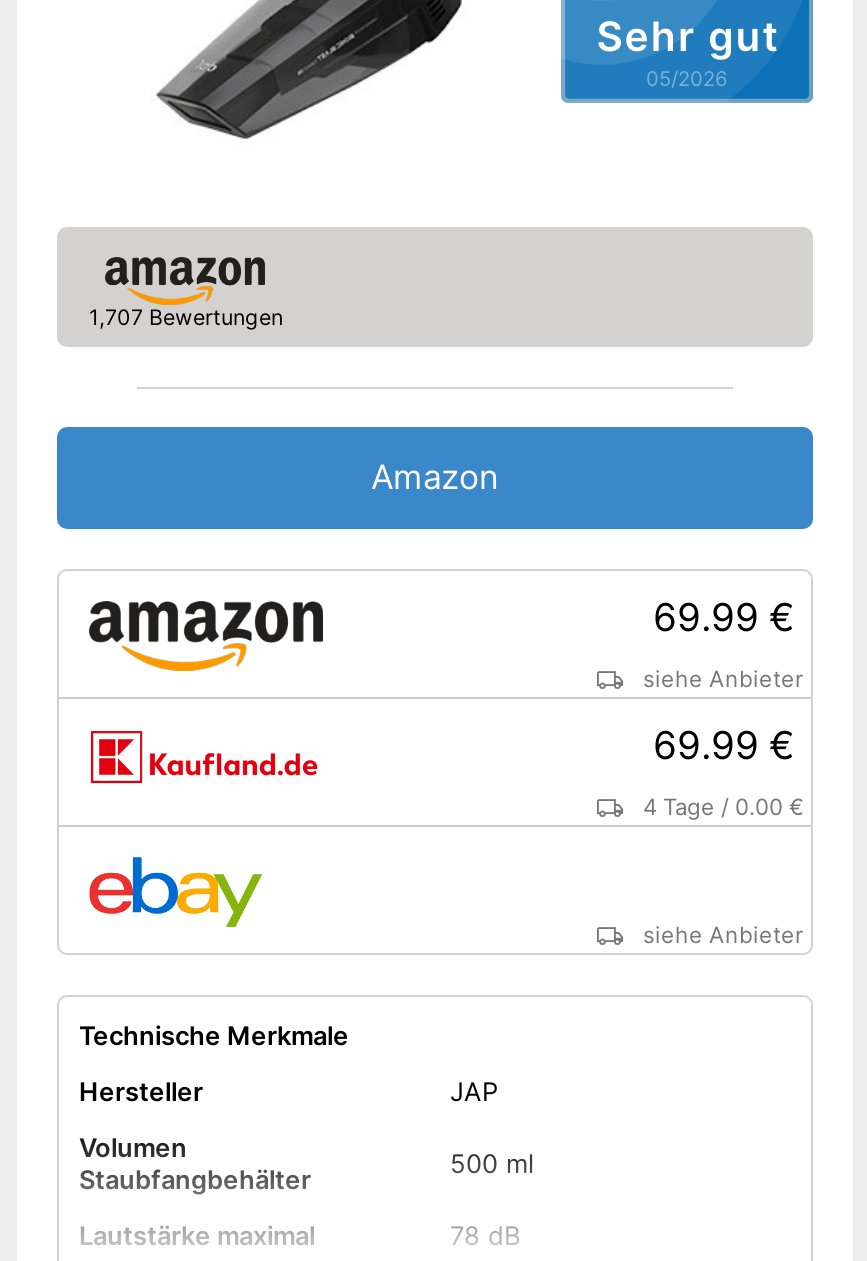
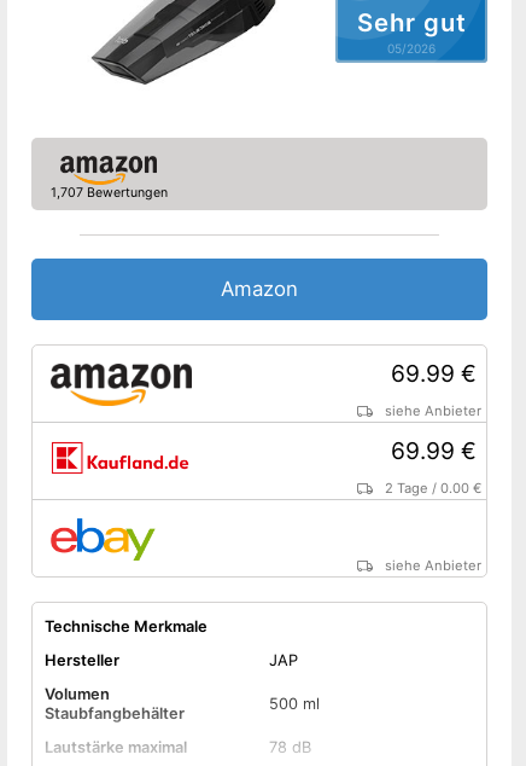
[643,793,803,821] 4 Tage / 0.00 € -> [385,480,481,497] 2 Tage / 0.00 €

